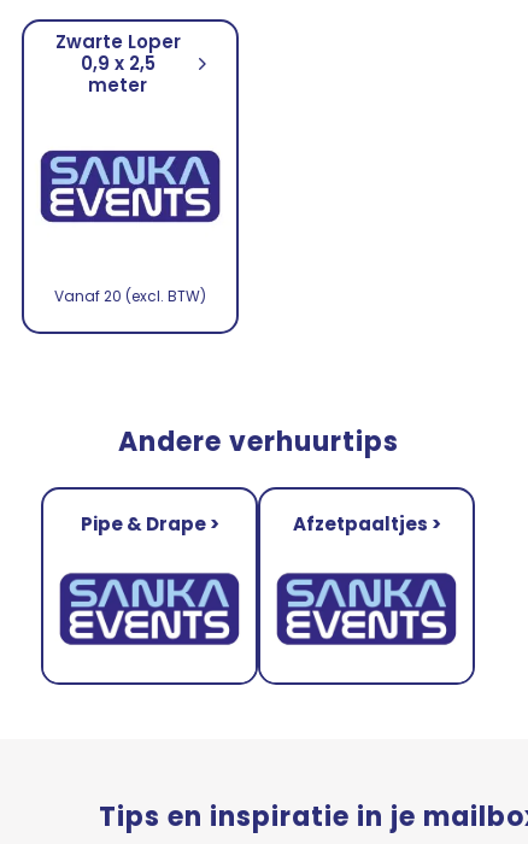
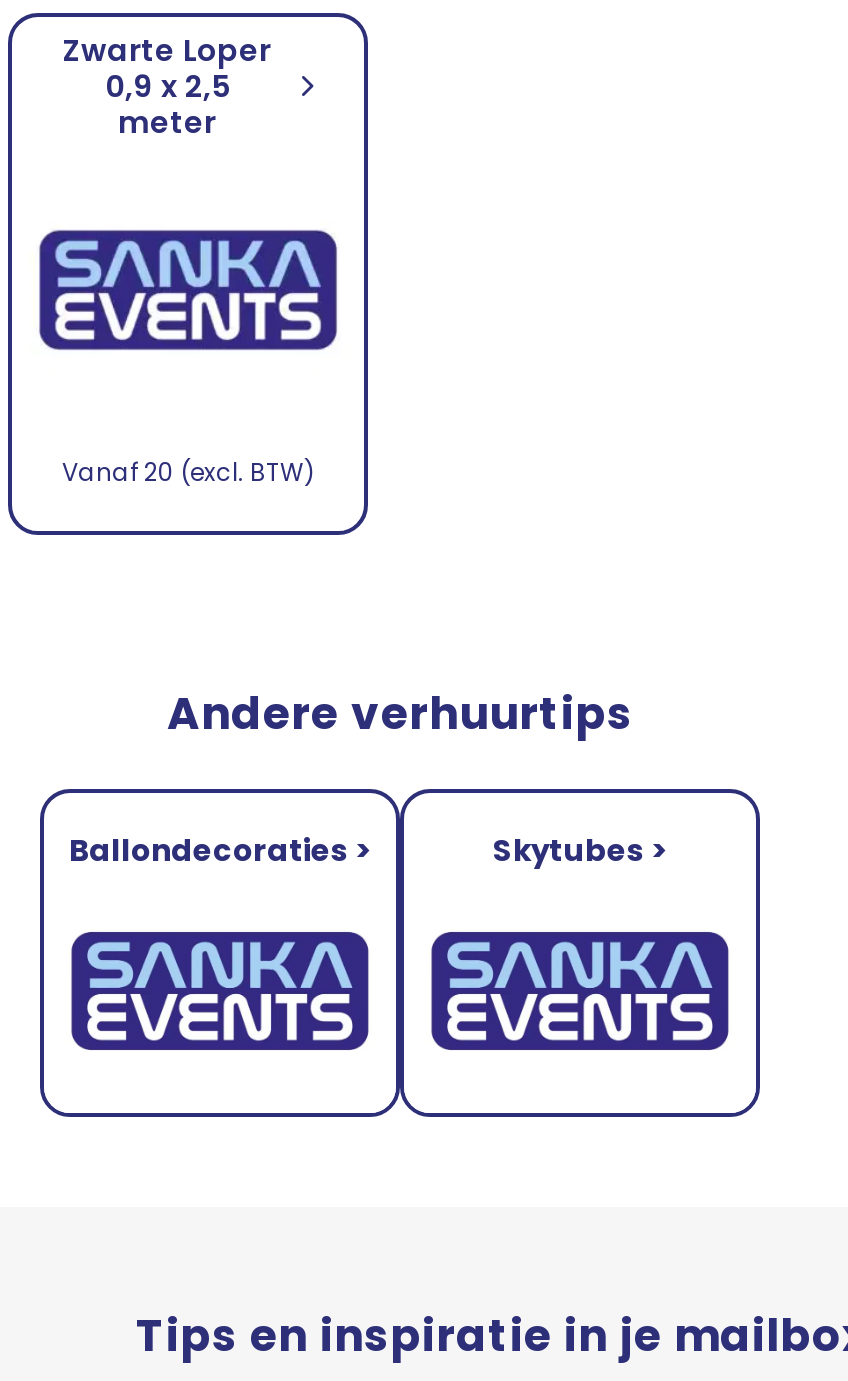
[80,511,441,536] Pipe & Drape > | Afzetpaaltjes > -> [69,828,667,870] Ballondecoraties > | Skytubes >

